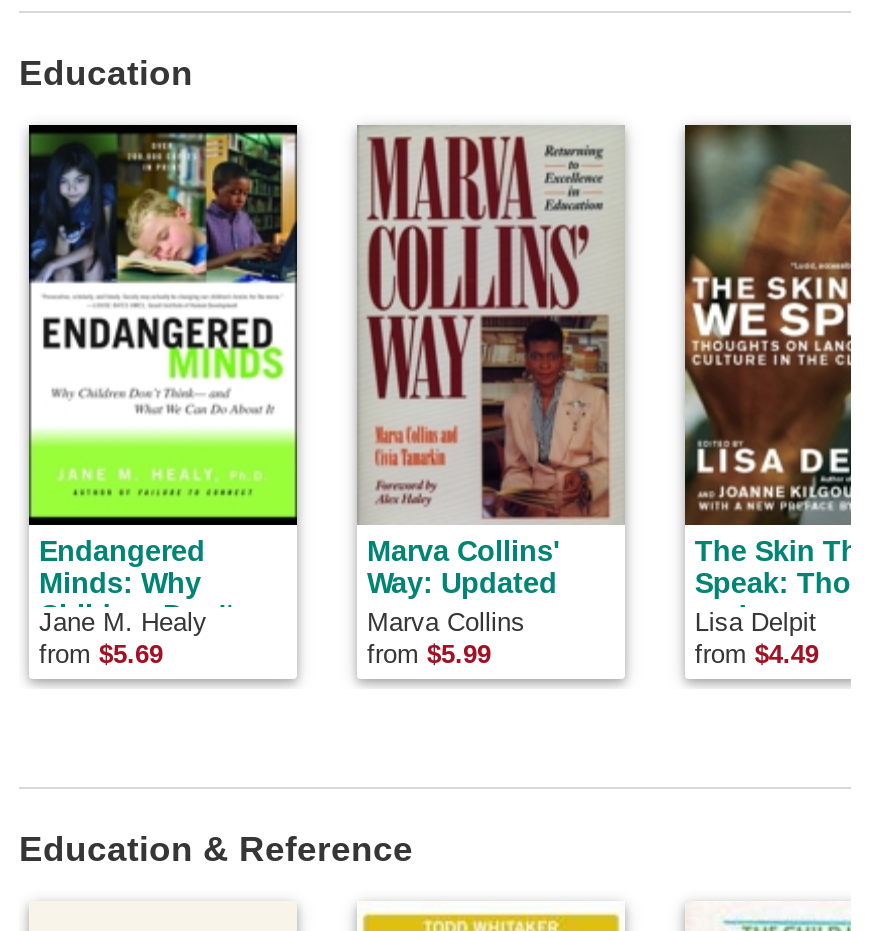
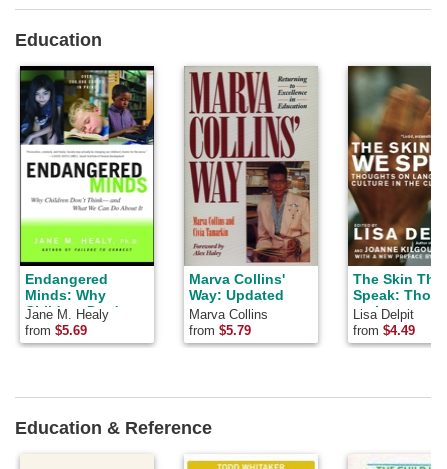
[367,639,491,669] from $5.99 -> [189,323,251,338] from $5.79

